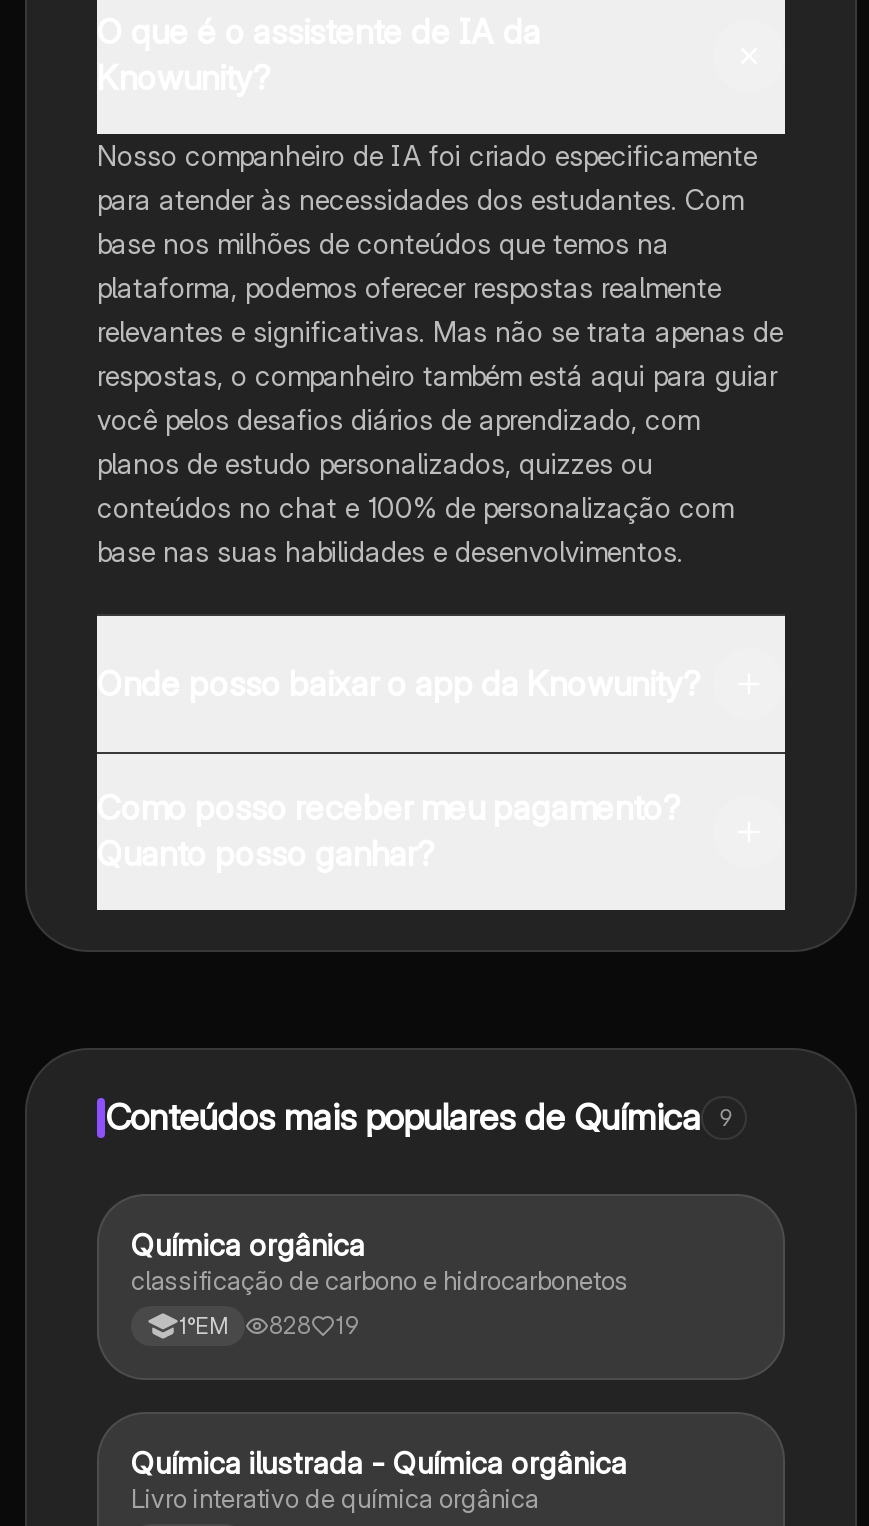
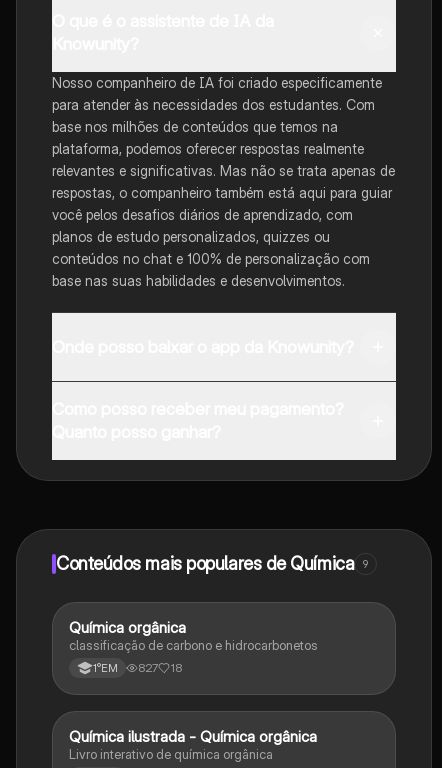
[269,1310,311,1340] 828 -> [138,660,158,675] 827
[335,1310,359,1340] 19 -> [170,660,182,675] 18

